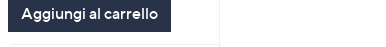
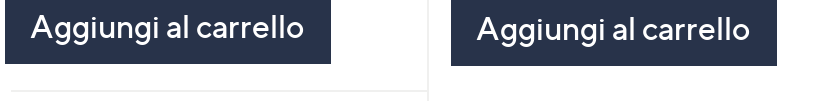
none -> [476,8,750,48] Aggiungi al carrello

